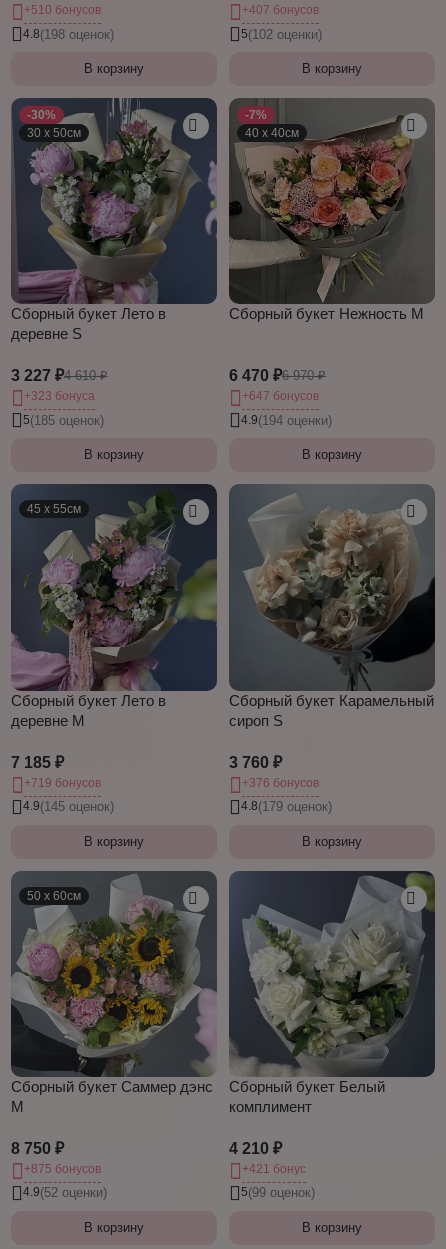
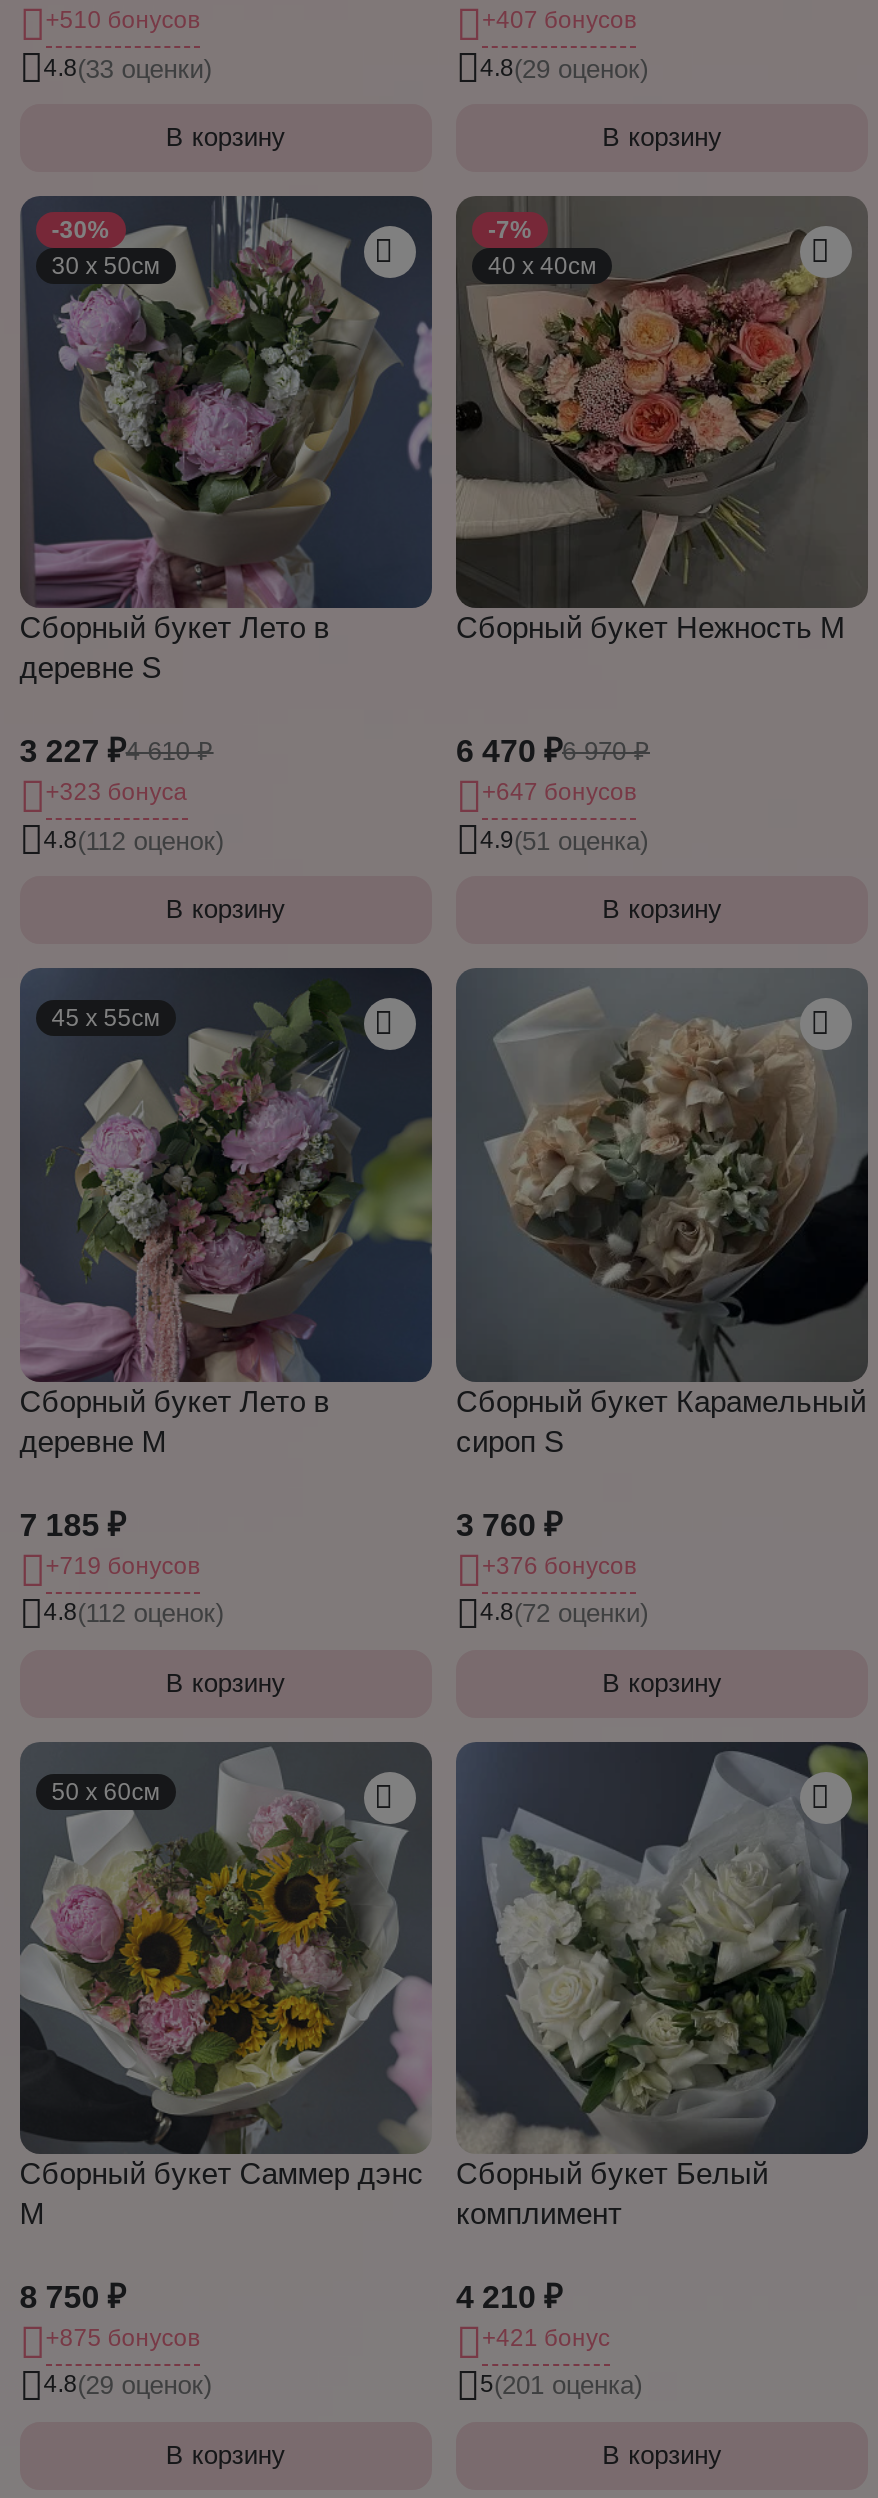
[23,27,114,42] 4.8(198 оценок) -> [44,53,212,83] 4.8(33 оценки)
[241,27,322,42] 5(102 оценки) -> [480,53,648,83] 4.8(29 оценок)
[23,413,104,428] 5(185 оценок) -> [44,826,224,856] 4.8(112 оценок)
[241,413,332,428] 4.9(194 оценки) -> [480,826,648,856] 4.9(51 оценка)
[23,799,114,814] 4.9(145 оценок) -> [44,1598,224,1628] 4.8(112 оценок)
[241,799,332,814] 4.8(179 оценок) -> [480,1598,648,1628] 4.8(72 оценки)
[23,1185,107,1200] 4.9(52 оценки) -> [44,2371,212,2401] 4.8(29 оценок)
[241,1185,315,1200] 5(99 оценок) -> [480,2371,642,2401] 5(201 оценка)

